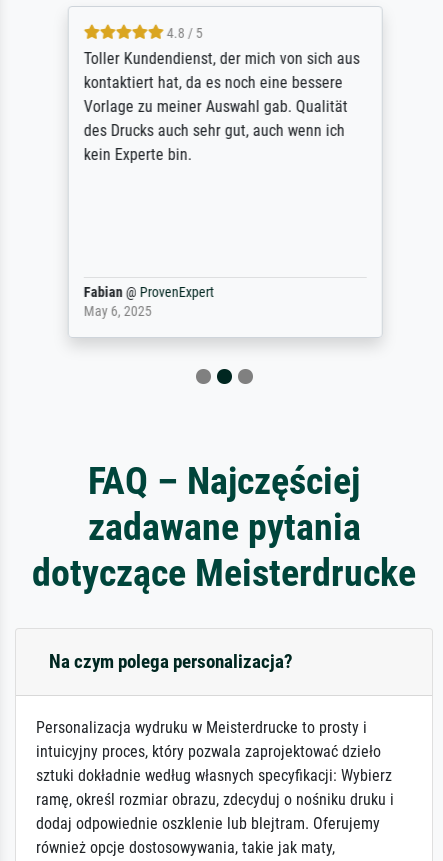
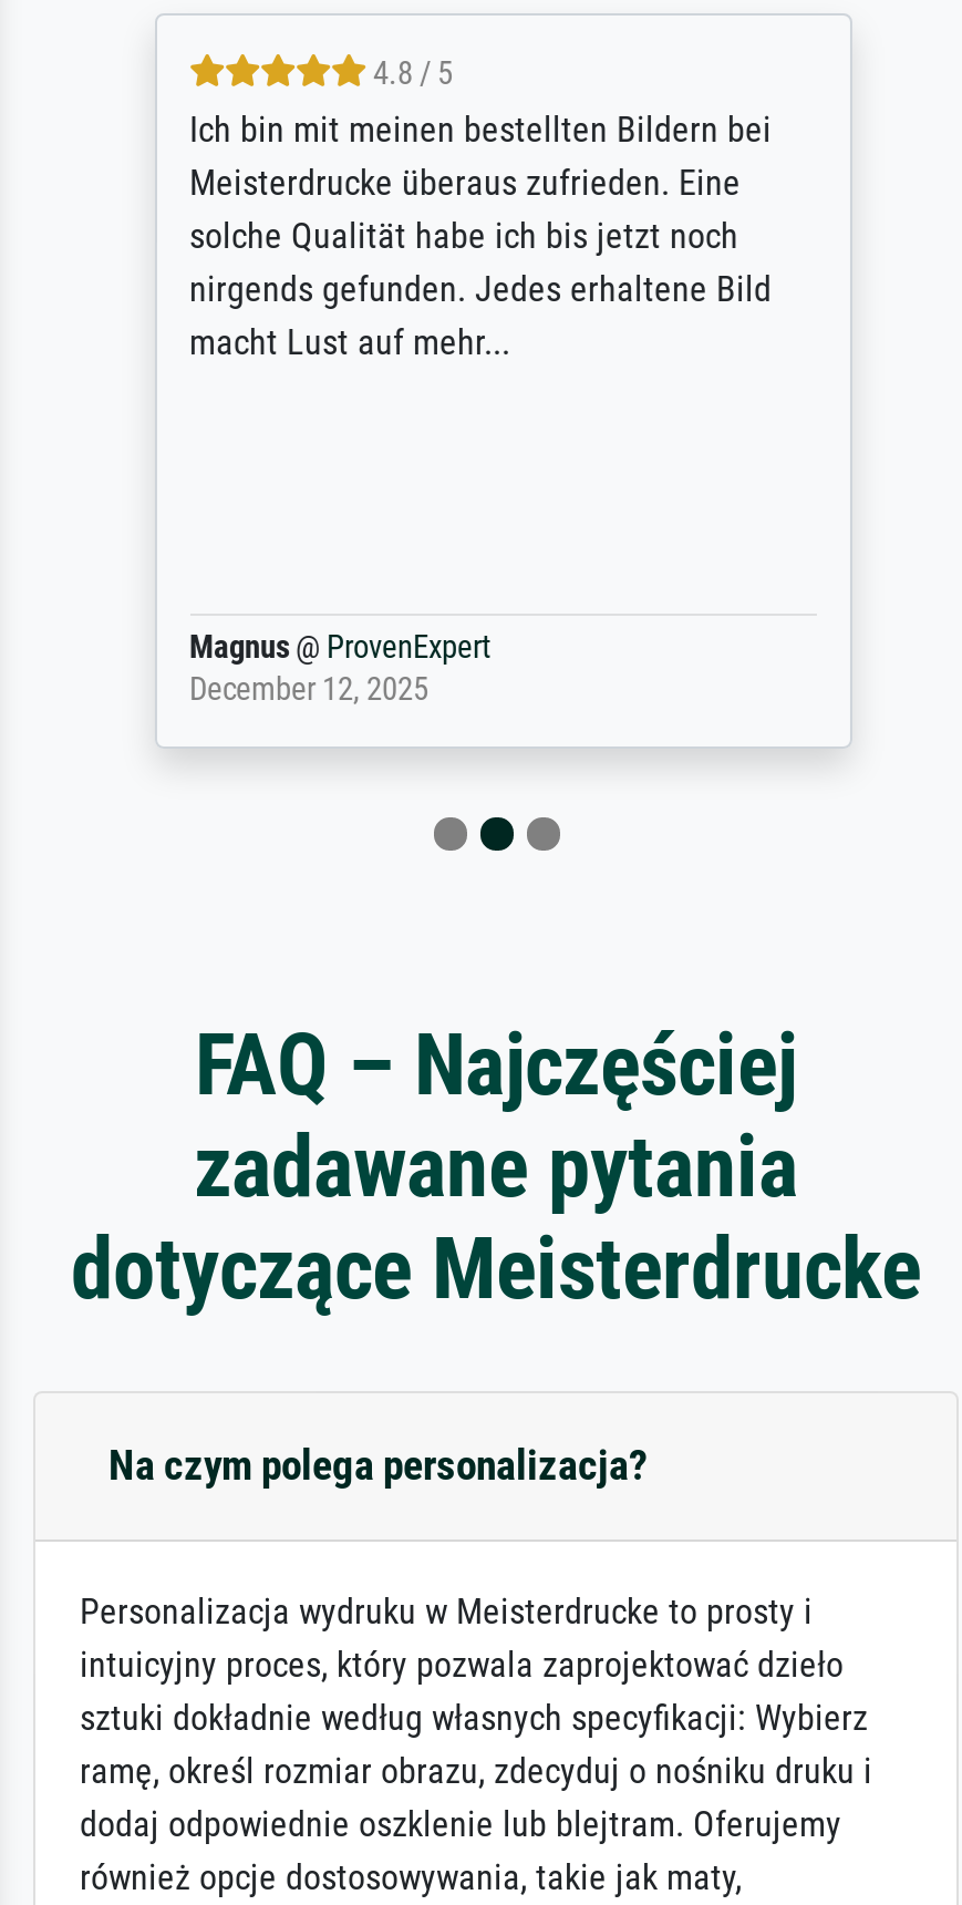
[82,49,358,164] Toller Kundendienst, der mich von sich aus | kontaktiert hat, da es noch eine bessere | Vorlage zu meiner Auswahl gab. Qualität | des Drucks auch sehr gut, auch wenn ich | kein Experte bin. -> [183,107,765,362] Ich bin mit meinen bestellten Bildern bei | Meisterdrucke überaus zufrieden. Eine | solche Qualität habe ich bis jetzt noch | nirgends gefunden. Jedes erhaltene Bild | macht Lust auf mehr...
[82,284,212,320] Fabian @ ProvenExpert | May 6, 2025 -> [183,628,484,707] Magnus @ ProvenExpert | December 12, 2025

